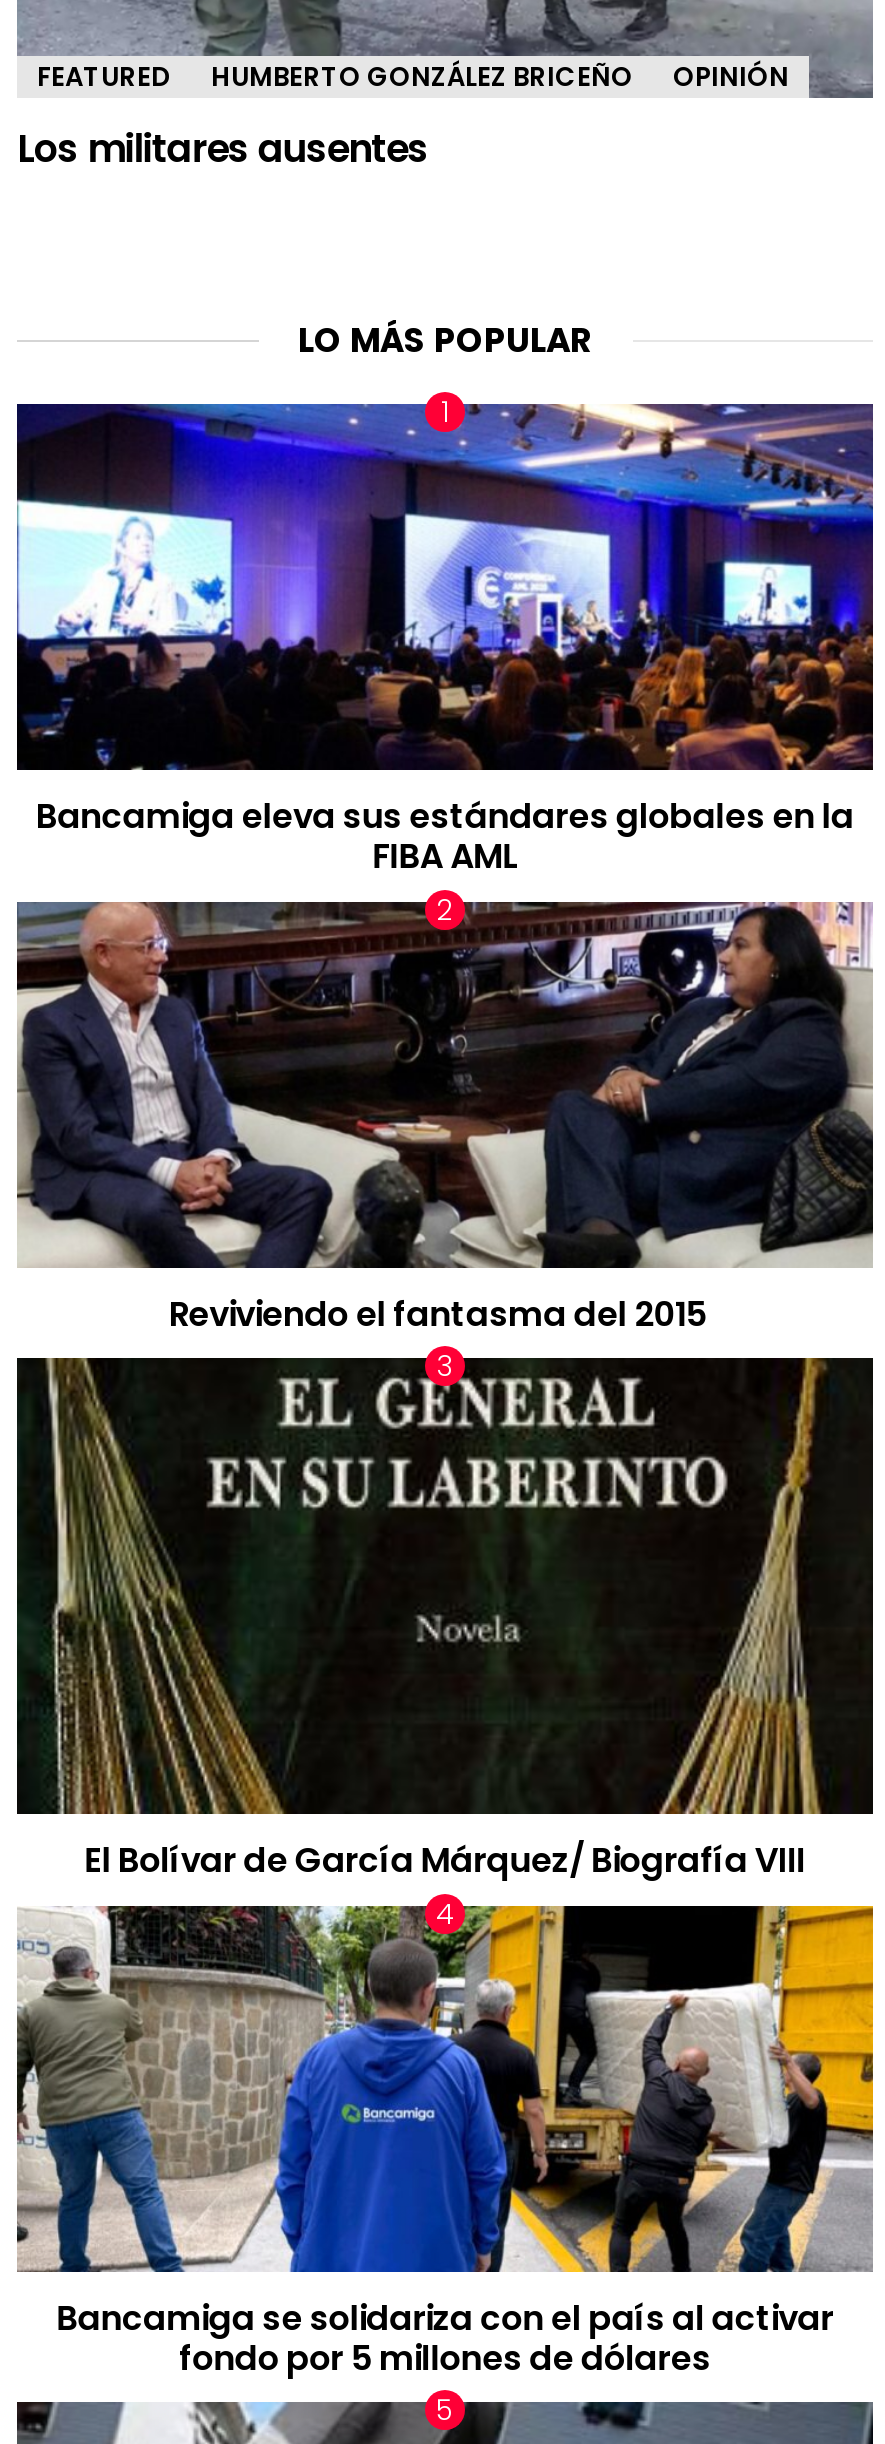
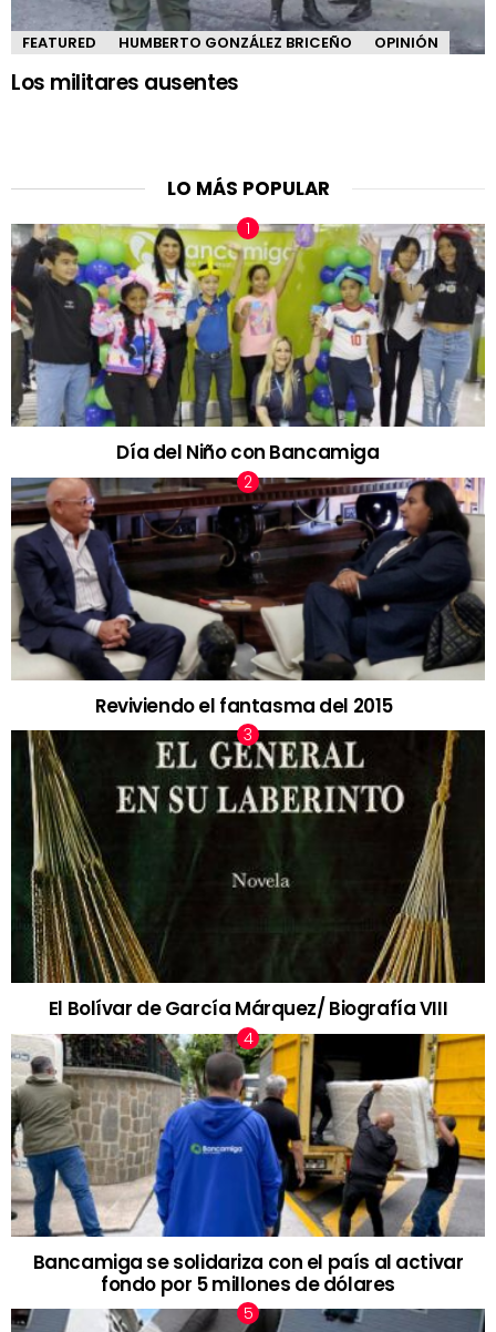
[17,402,875,880] [image] | Bancamiga eleva sus estándares globales en la | FIBA AML -> [10,223,486,466] [image] | Día del Niño con Bancamiga

